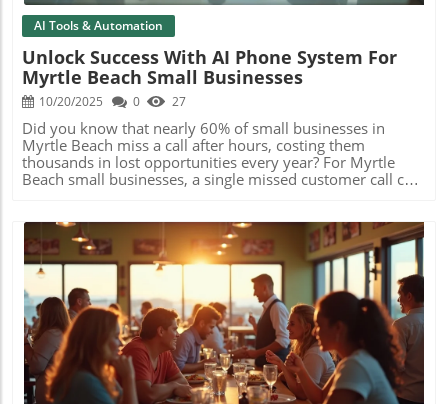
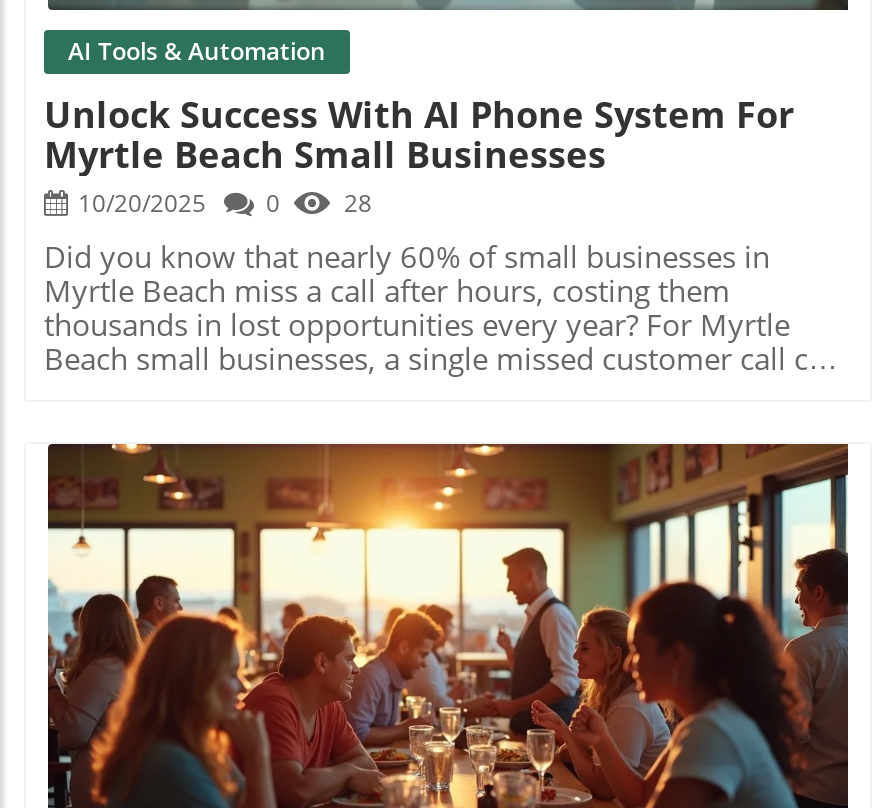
[36,93,186,110] 10/20/2025 0 27 -> [72,185,372,219] 10/20/2025 0 28

